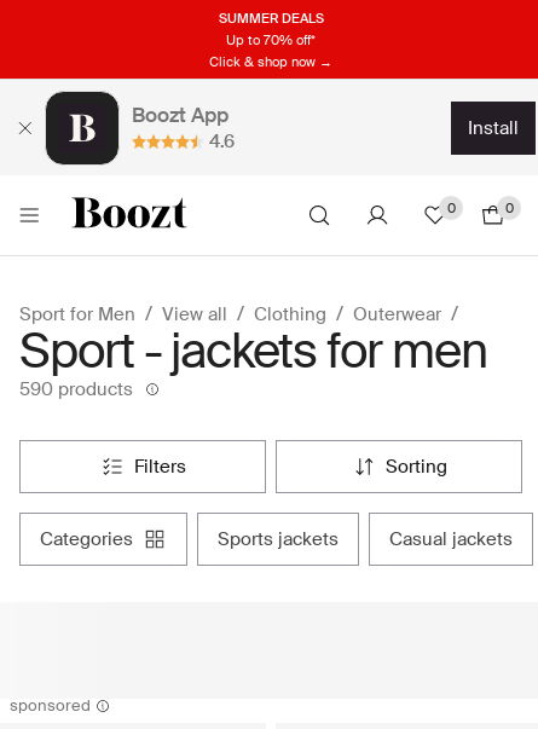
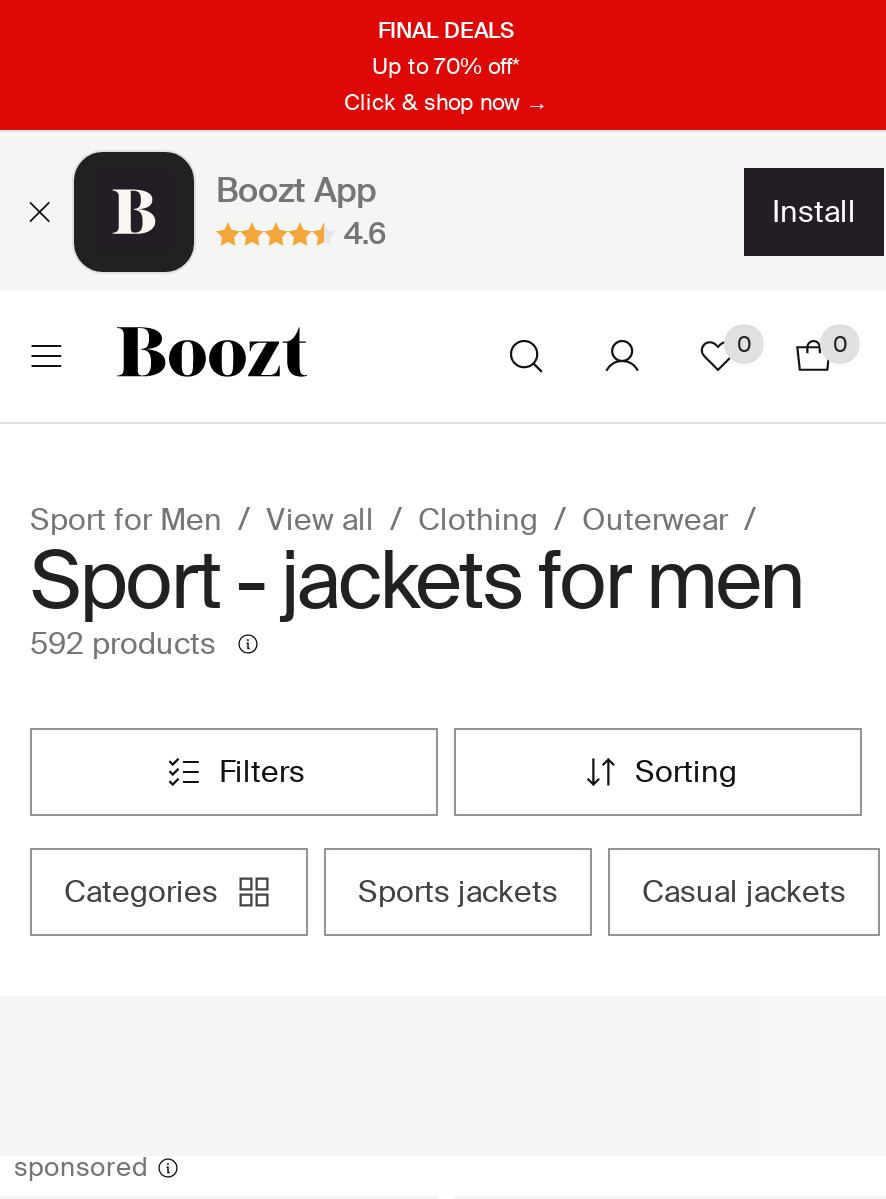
[218,9,323,26] SUMMER DEALS -> [378,15,514,43] FINAL DEALS
[19,377,133,402] 590 products -> [30,624,216,664] 592 products

